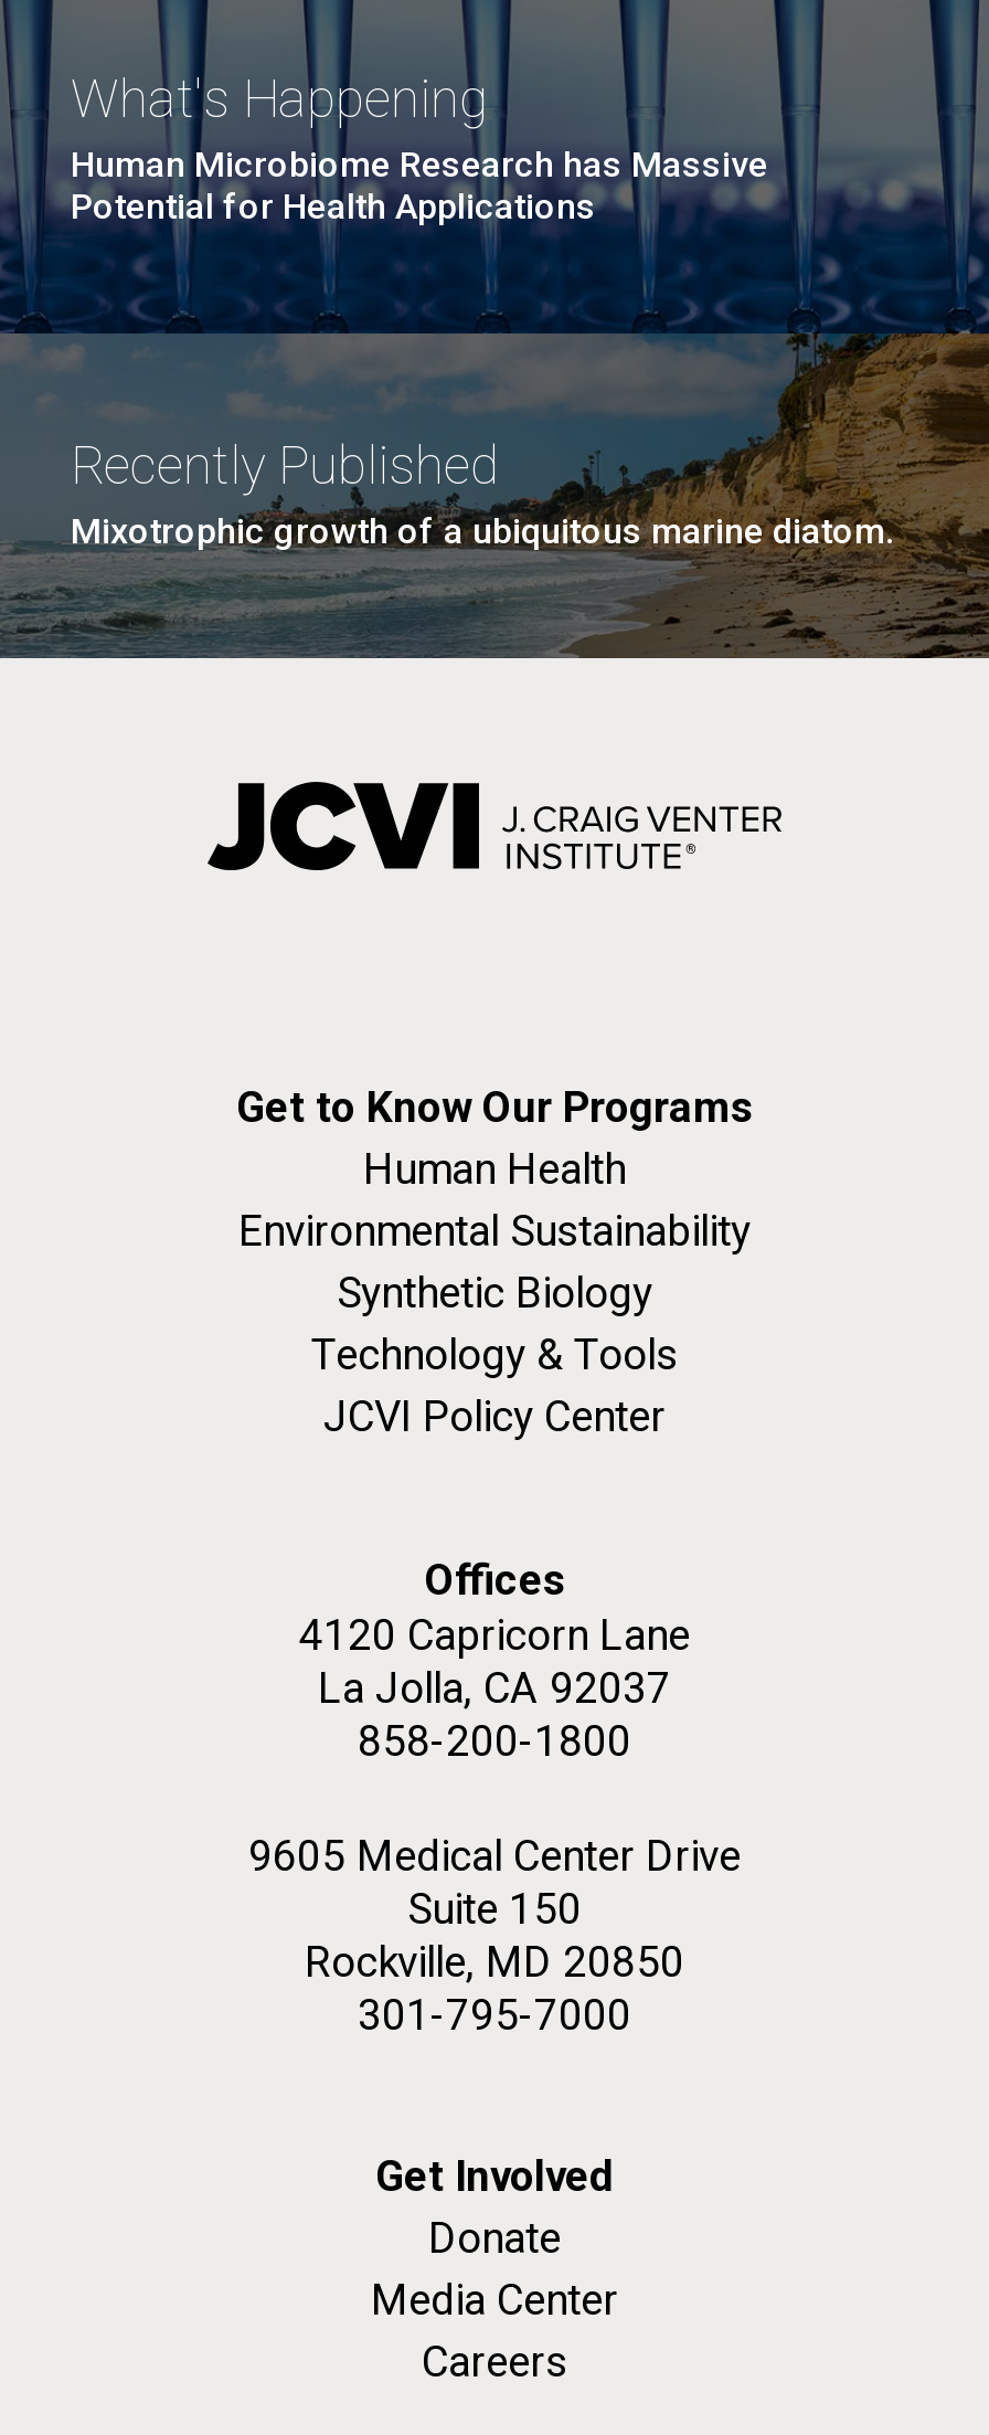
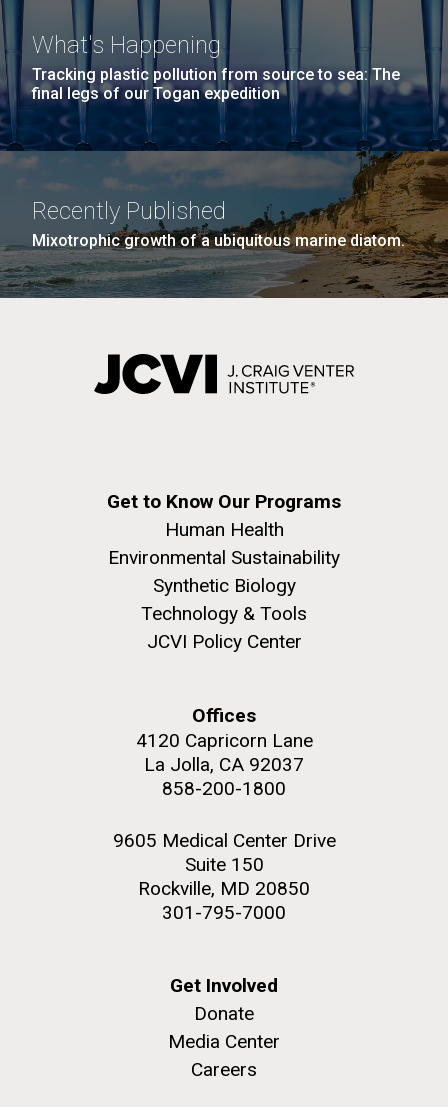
[71,144,768,227] Human Microbiome Research has Massive | Potential for Health Applications -> [32,65,400,103] Tracking plastic pollution from source to sea: The | final legs of our Togan expedition

